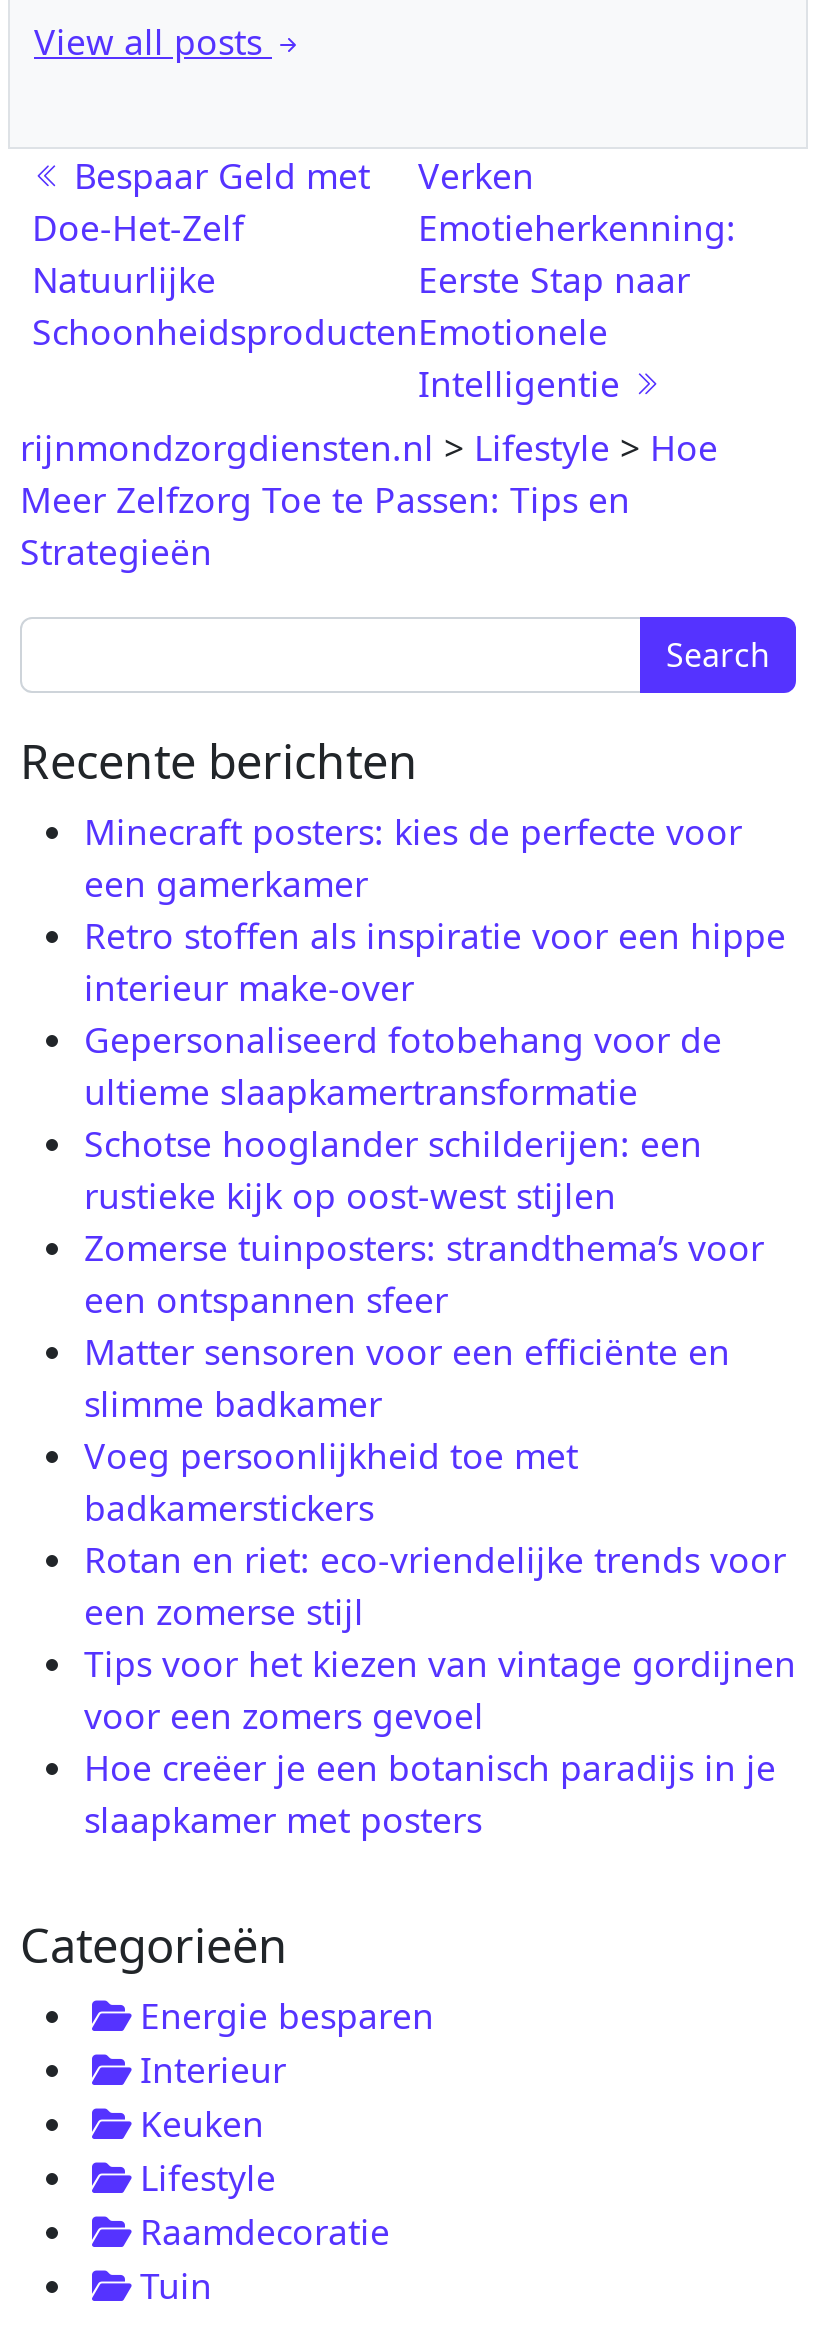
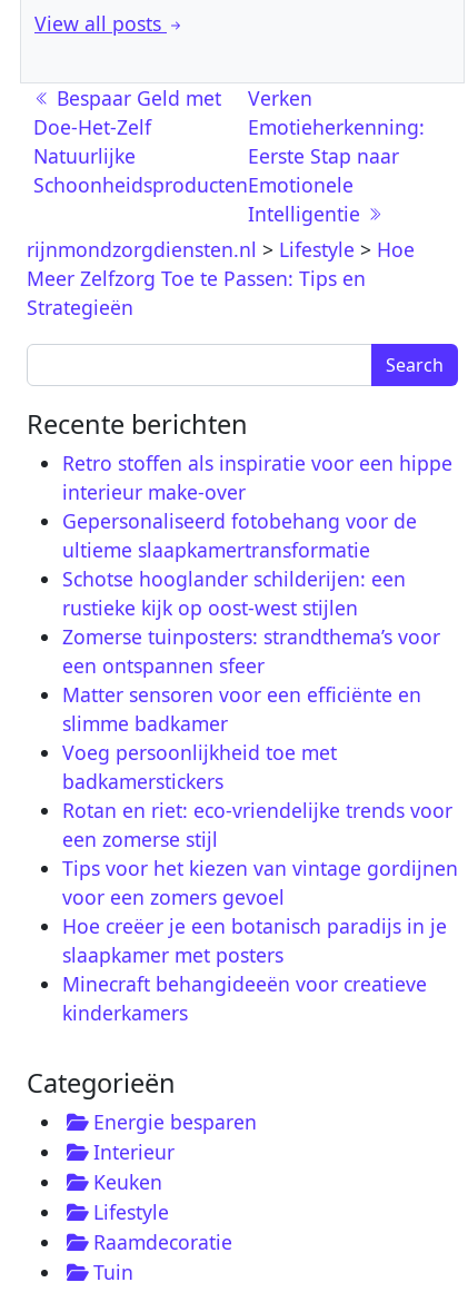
[84,807,742,907] Minecraft posters: kies de perfecte voor | een gamerkamer -> none
moved [84,911,796,1843] -> [62,450,458,968]: Retro stoffen als inspiratie voor een hippe | interieur make-over | Gepersonaliseerd fotobehang voor de | ... | Hoe creëer je een botanisch paradijs in je | slaapkamer met posters
none -> [62,970,427,1026] Minecraft behangideeën voor creatieve | kinderkamers

